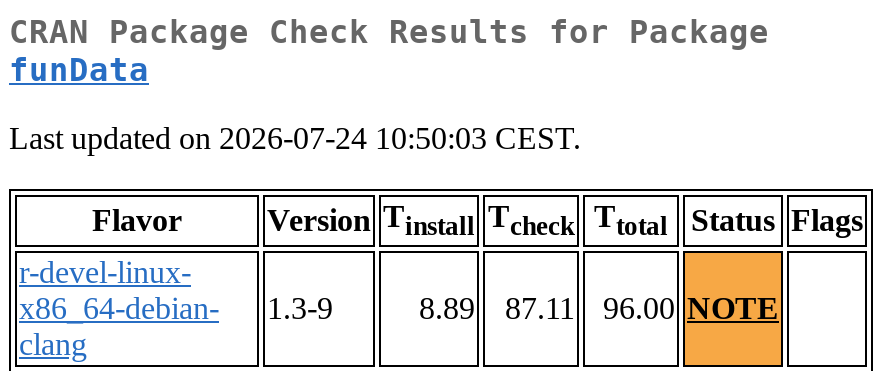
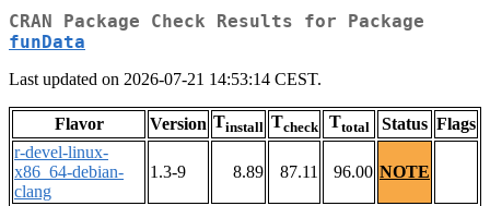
[9,122,581,156] Last updated on 2026-07-24 10:50:03 CEST. -> [9,70,322,89] Last updated on 2026-07-21 14:53:14 CEST.

